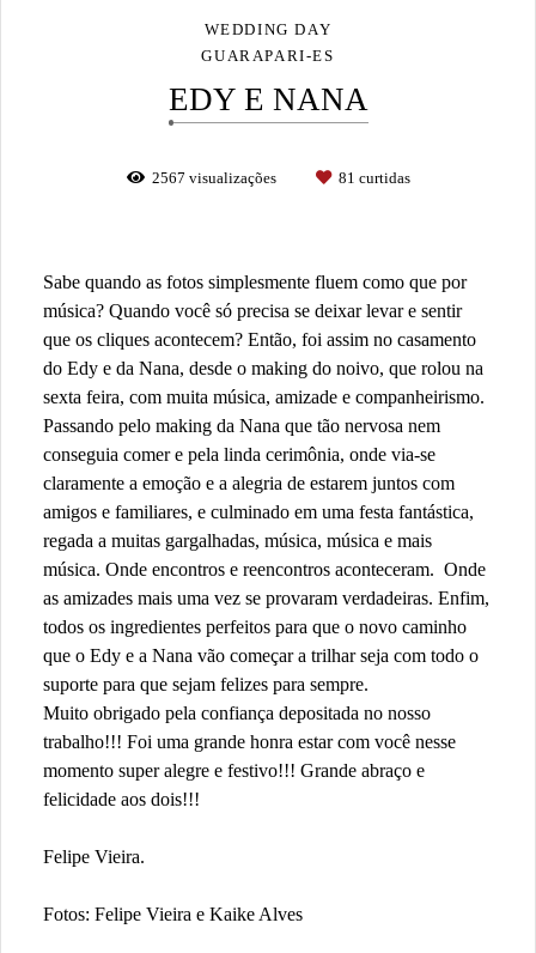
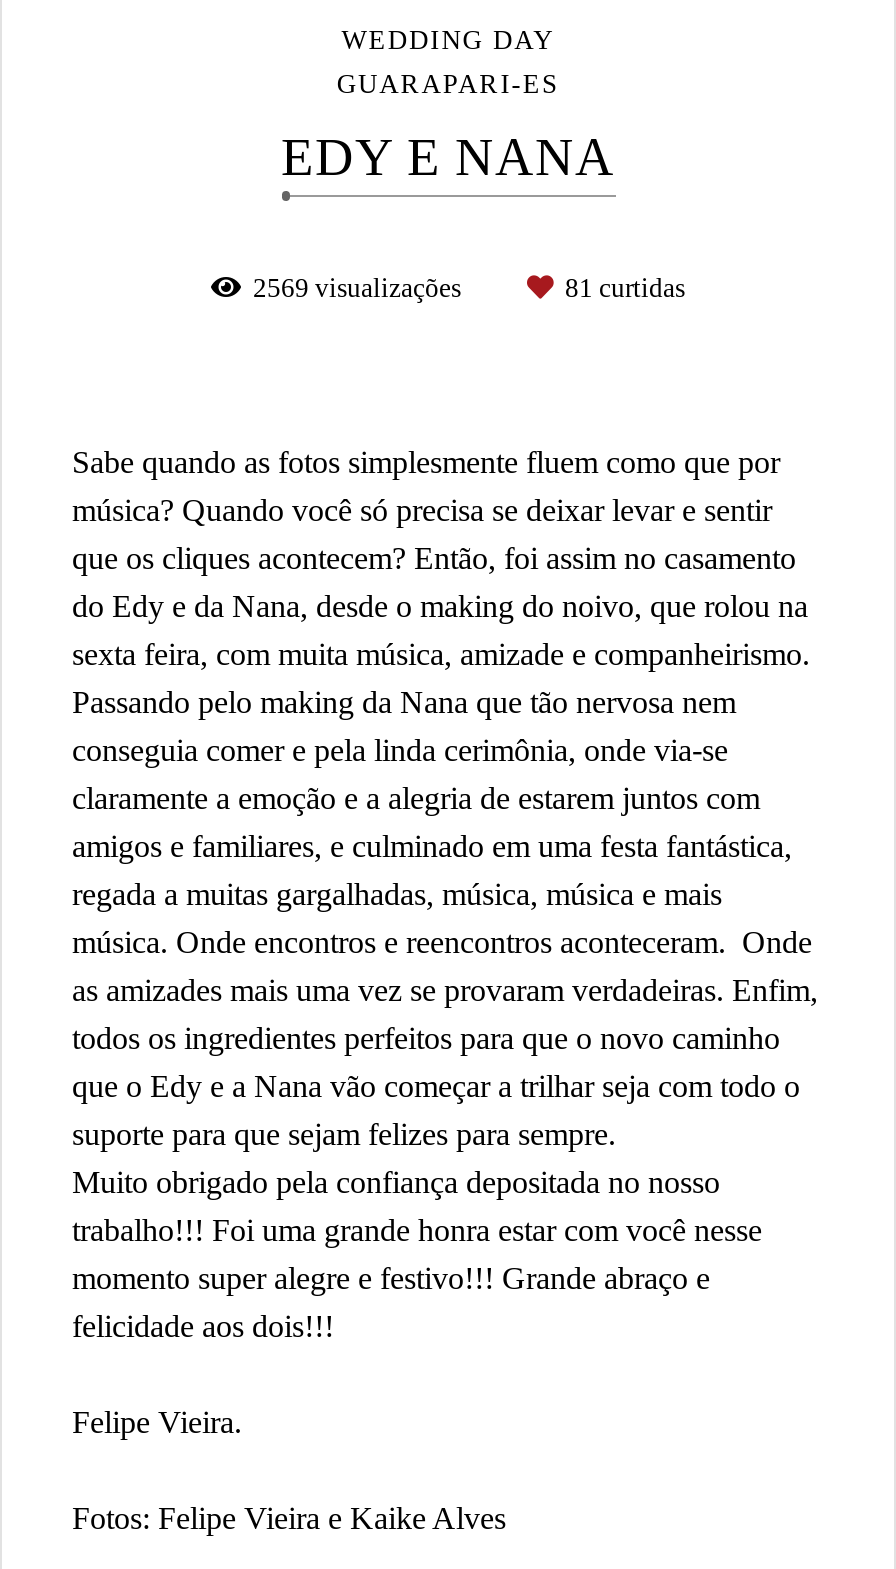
[151,169,279,187] 2567 visualizações -> [253,272,467,302] 2569 visualizações

